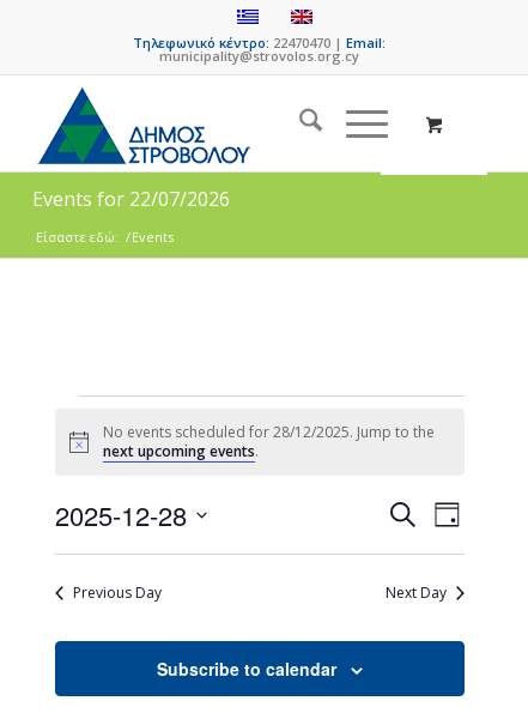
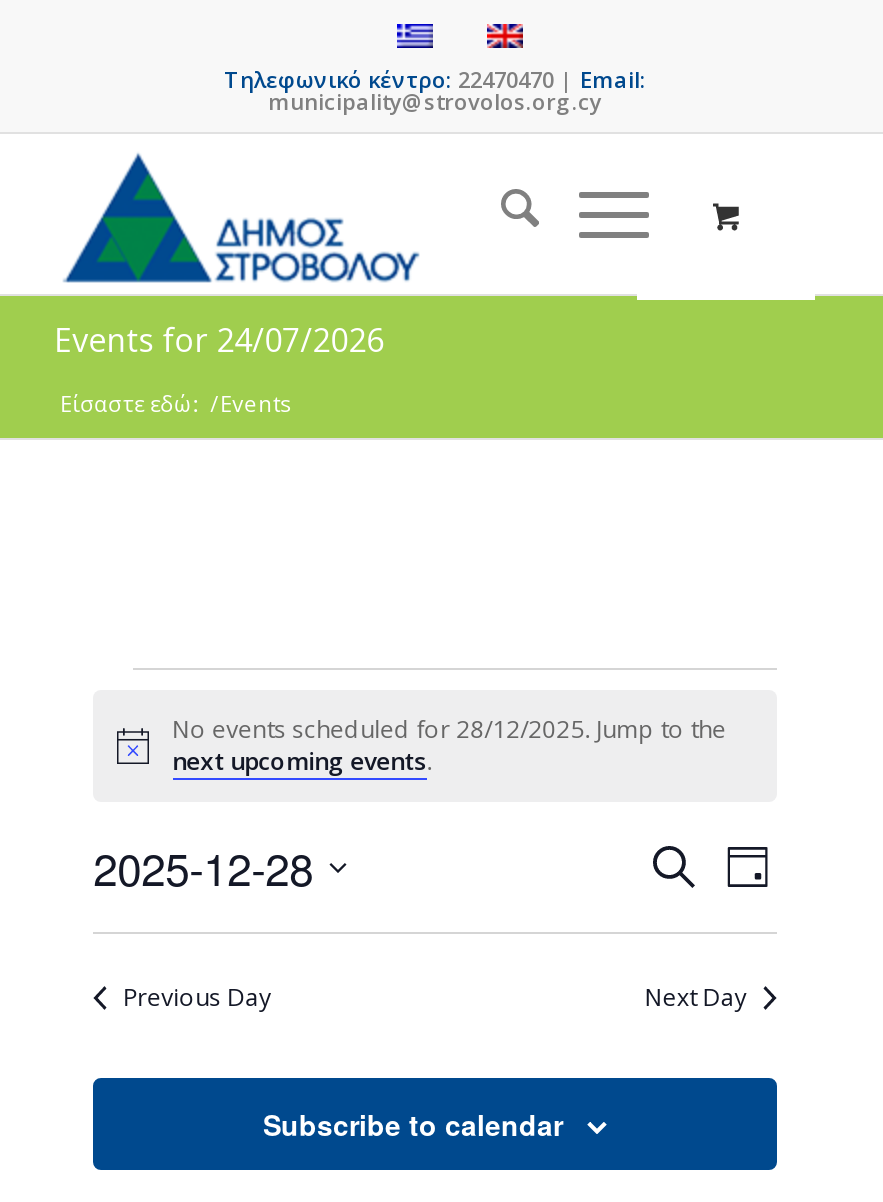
[32,186,229,212] Events for 22/07/2026 -> [54,318,384,362] Events for 24/07/2026

